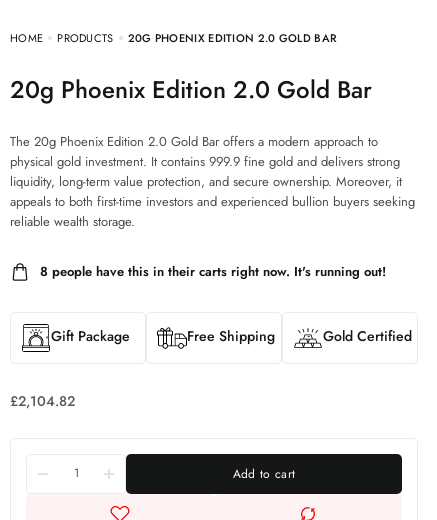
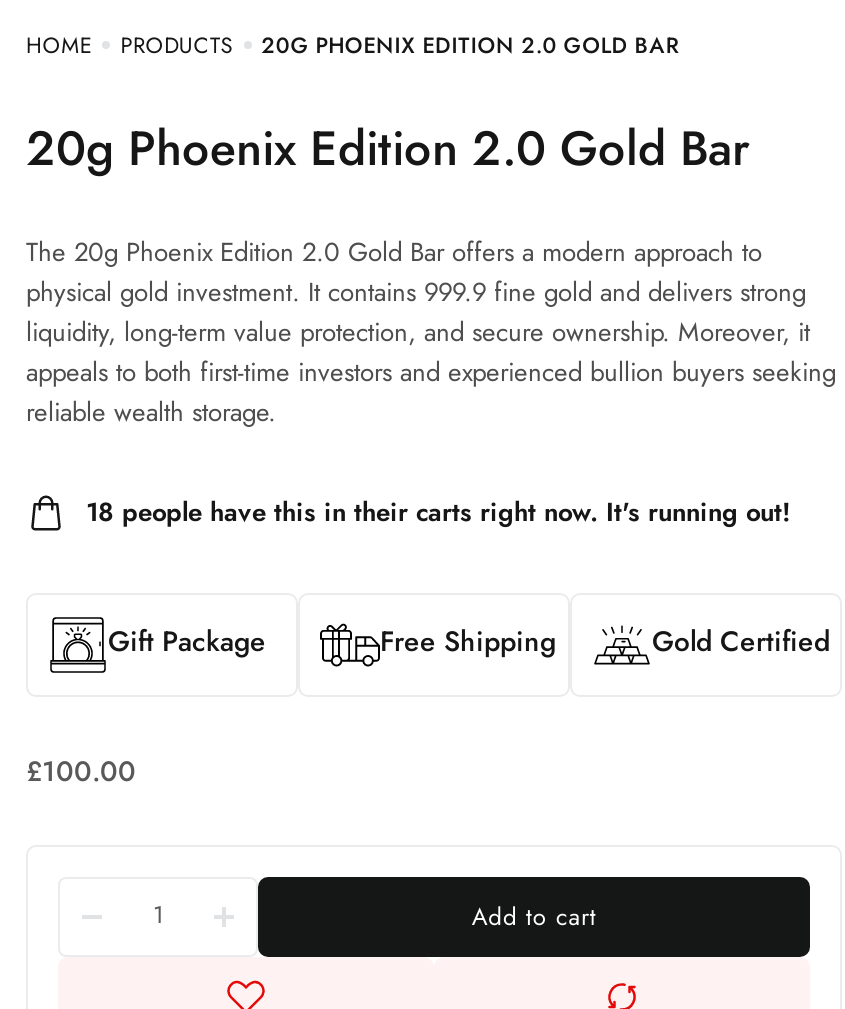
[40,262,386,281] 8 people have this in their carts right now. It's running out! -> [86,493,790,531] 18 people have this in their carts right now. It's running out!
[10,391,75,411] £2,104.82 -> [26,751,136,791] £100.00

